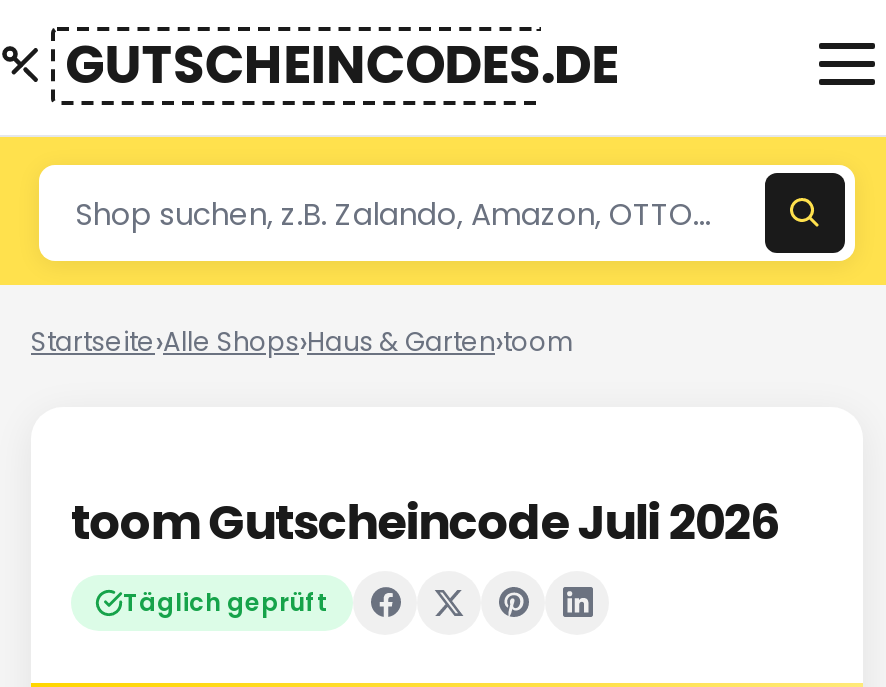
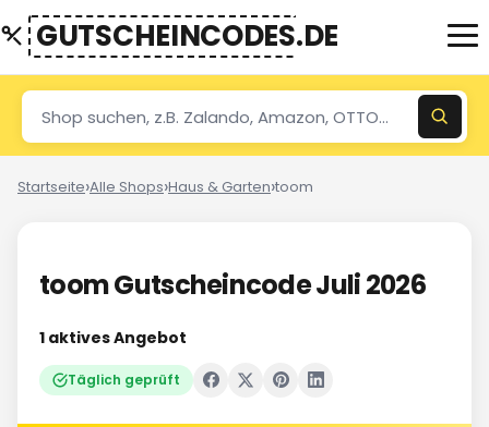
none -> [39,327,187,348] 1 aktives Angebot

